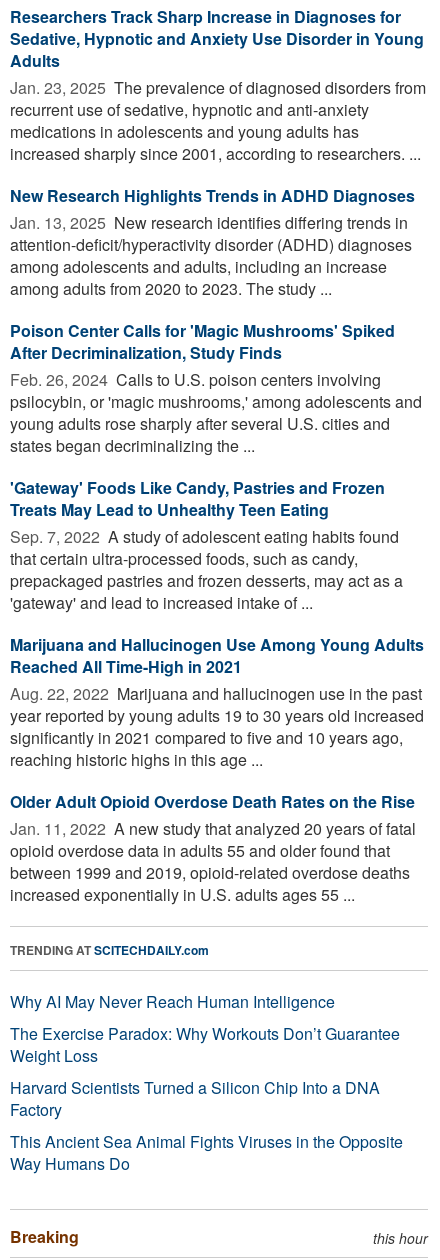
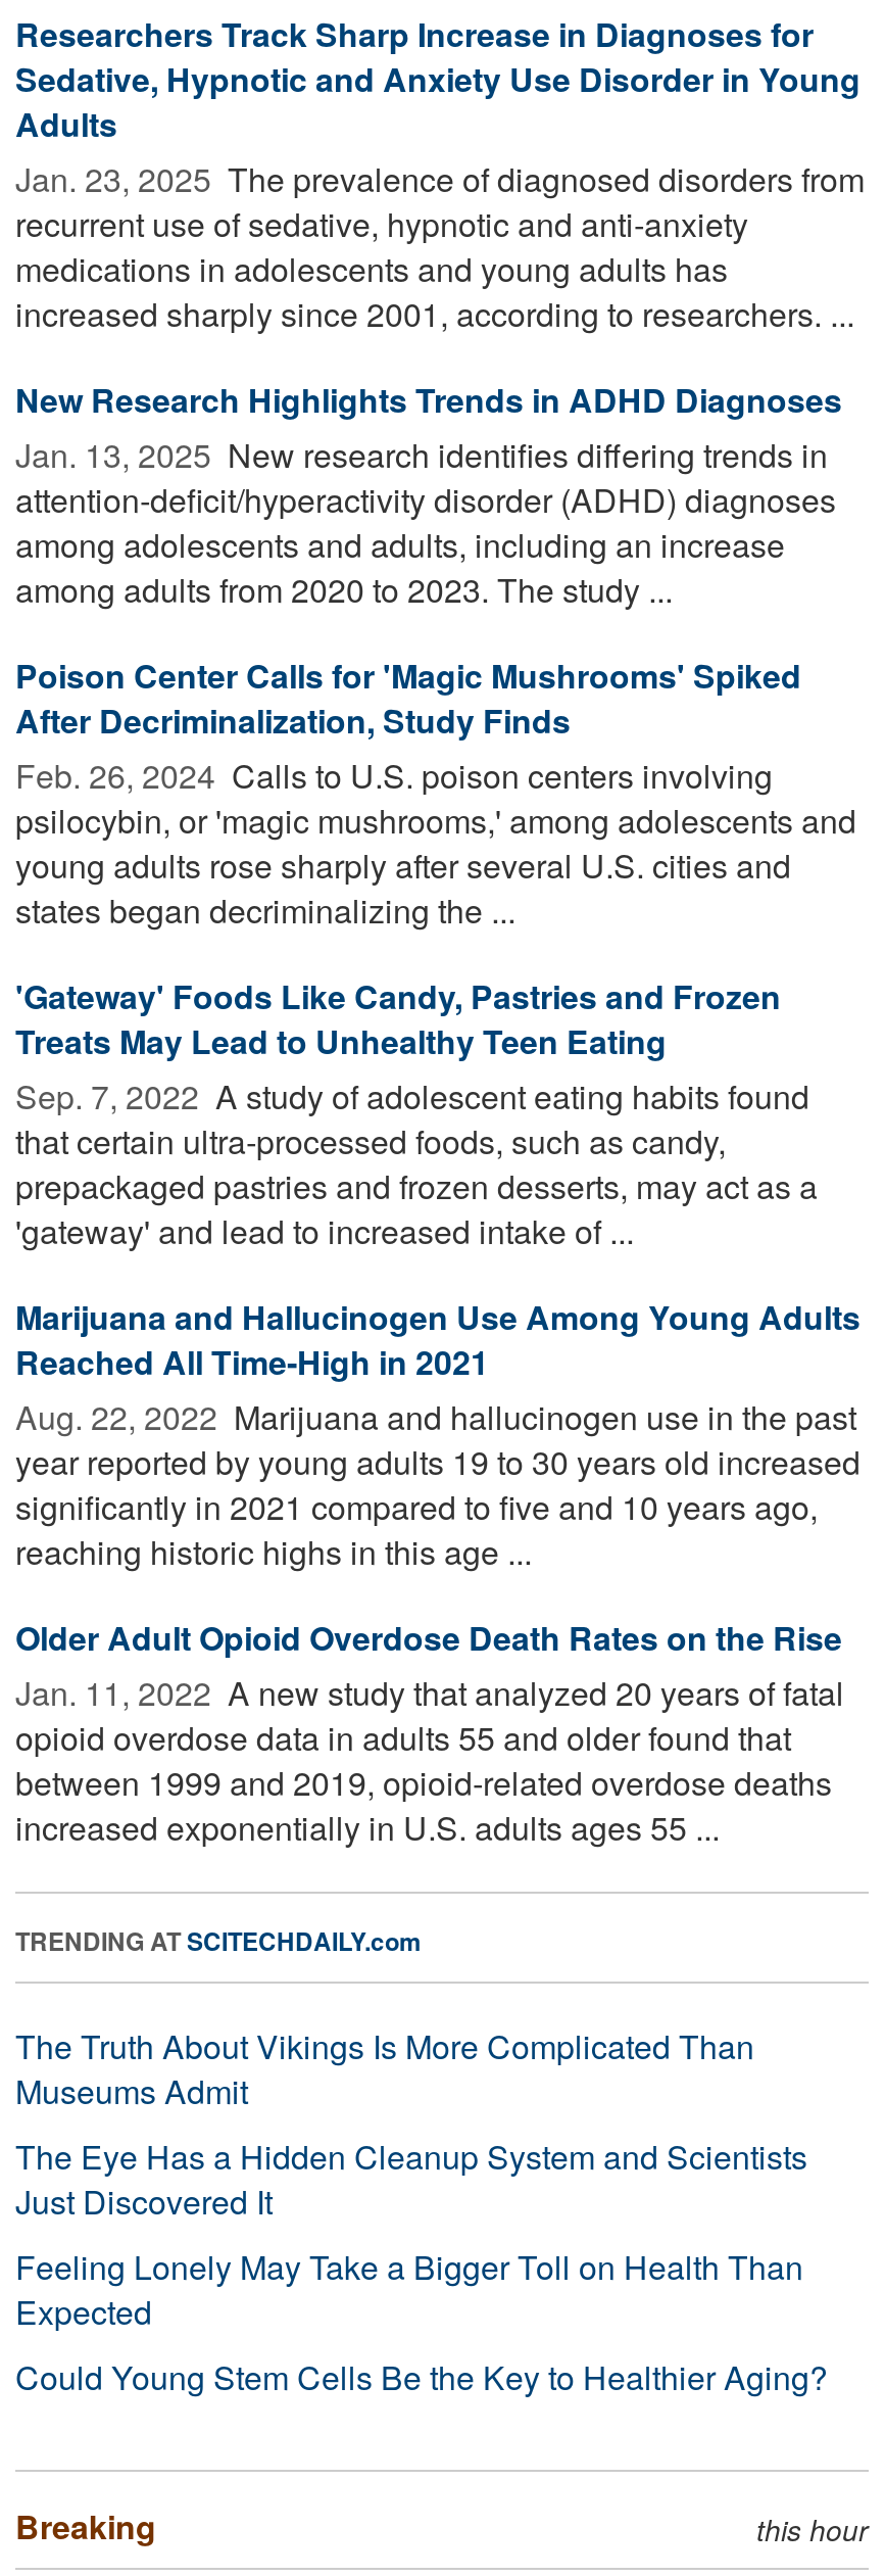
[10,990,403,1175] Why AI May Never Reach Human Intelligence | The Exercise Paradox: Why Workouts Don’t Guarantee | Weight Loss | Harvard Scientists Turned a Silicon Chip Into a DNA | Factory | This Ancient Sea Animal Fights Viruses in the Opposite | Way Humans Do -> [15,2022,828,2400] The Truth About Vikings Is More Complicated Than | Museums Admit | The Eye Has a Hidden Cleanup System and Scientists | Just Discovered It | Feeling Lonely May Take a Bigger Toll on Health Than | Expected | Could Young Stem Cells Be the Key to Healthier Aging?

